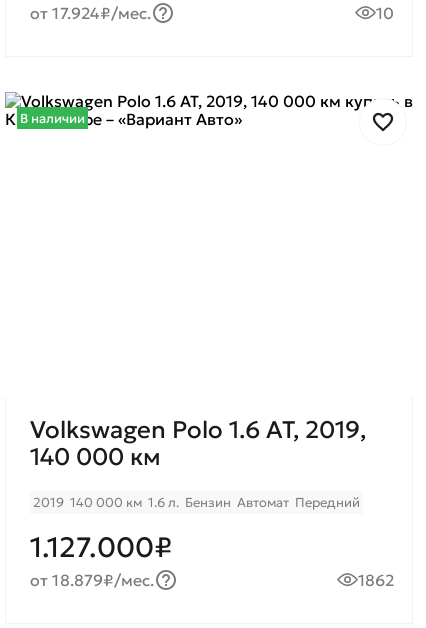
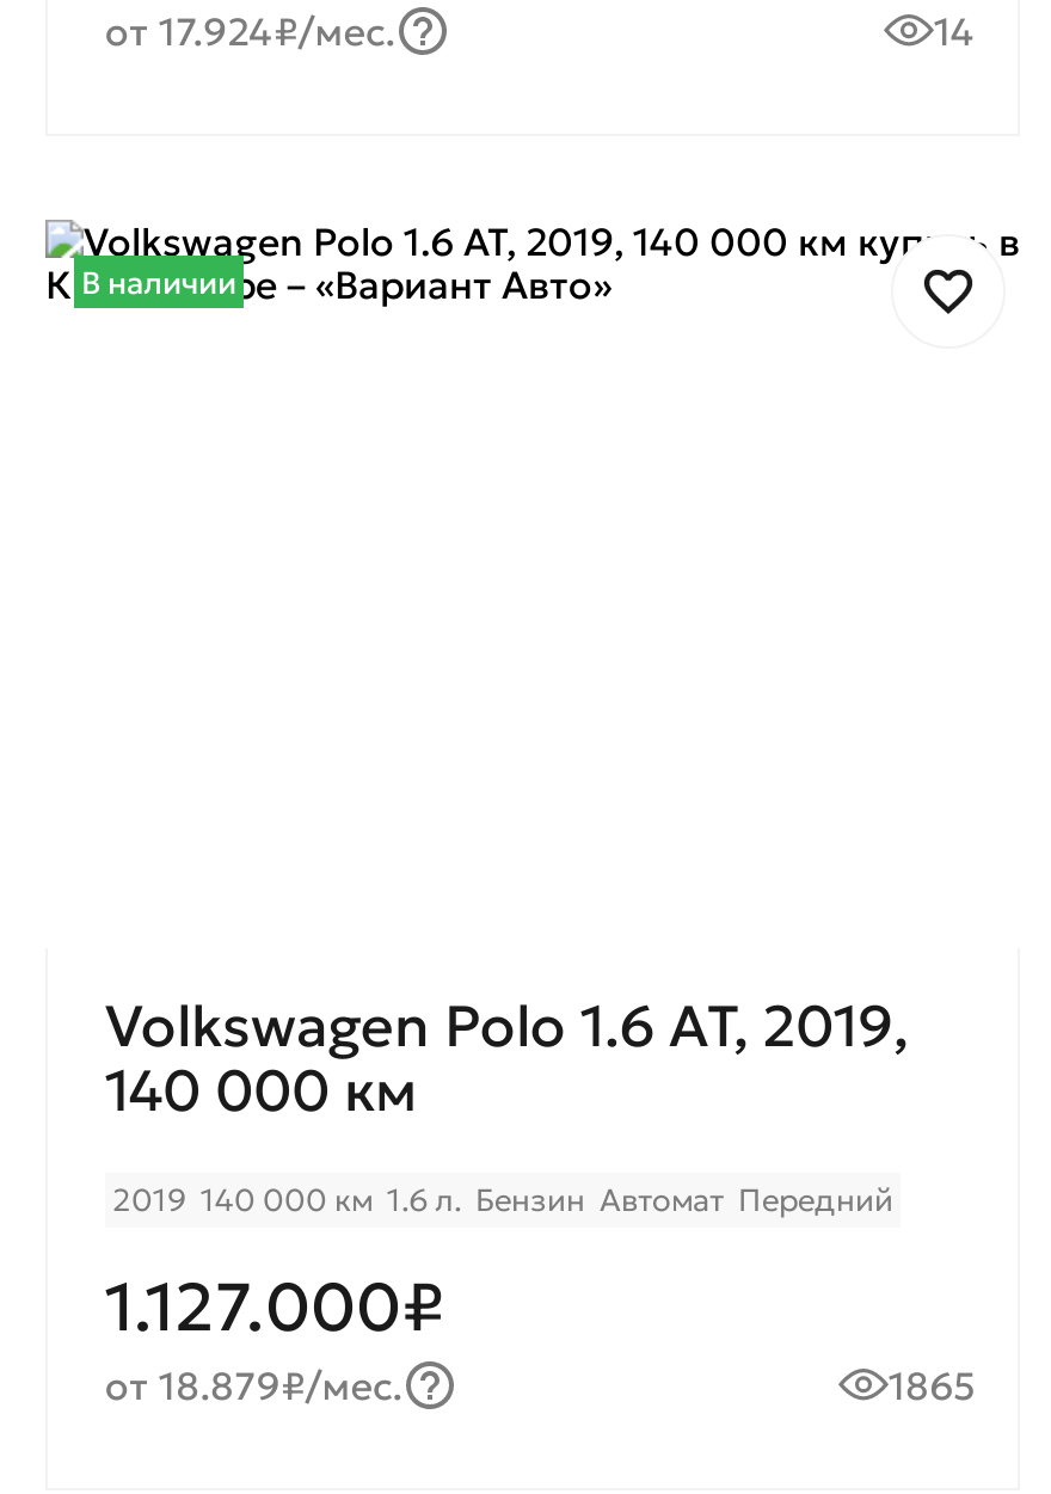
[376,3,394,23] 10 -> [934,7,975,55] 14
[358,570,394,590] 1862 -> [889,1362,975,1410] 1865

